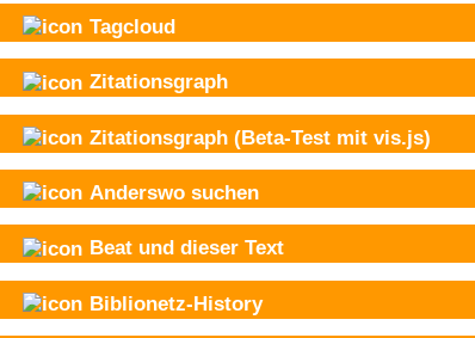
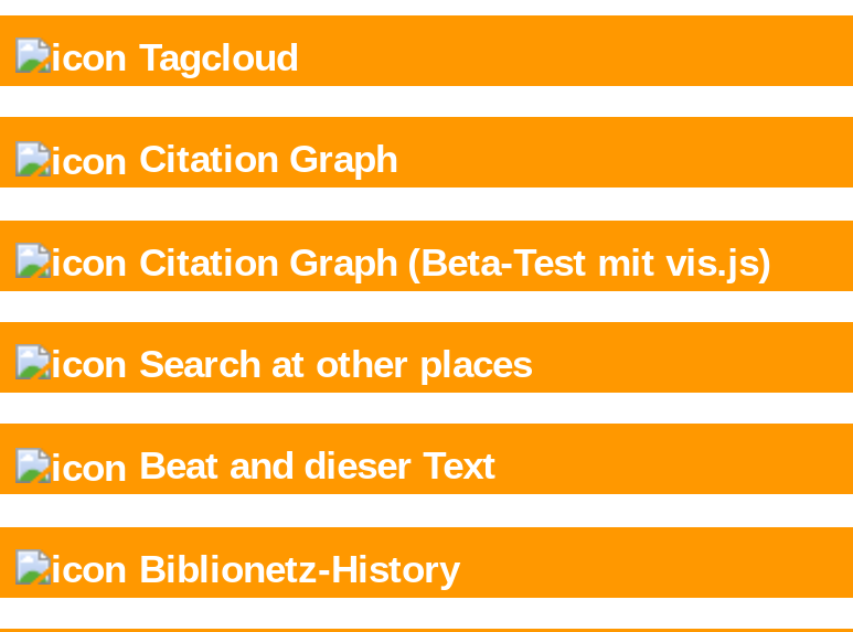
[90,70,228,93] Zitationsgraph -> [139,137,397,181] Citation Graph
[90,125,430,149] Zitationsgraph (Beta-Test mit vis.js) -> [139,240,772,284] Citation Graph (Beta-Test mit vis.js)
[90,180,259,204] Anderswo suchen -> [139,342,532,386] Search at other places
[90,236,284,259] Beat und dieser Text -> [139,444,496,488] Beat and dieser Text

